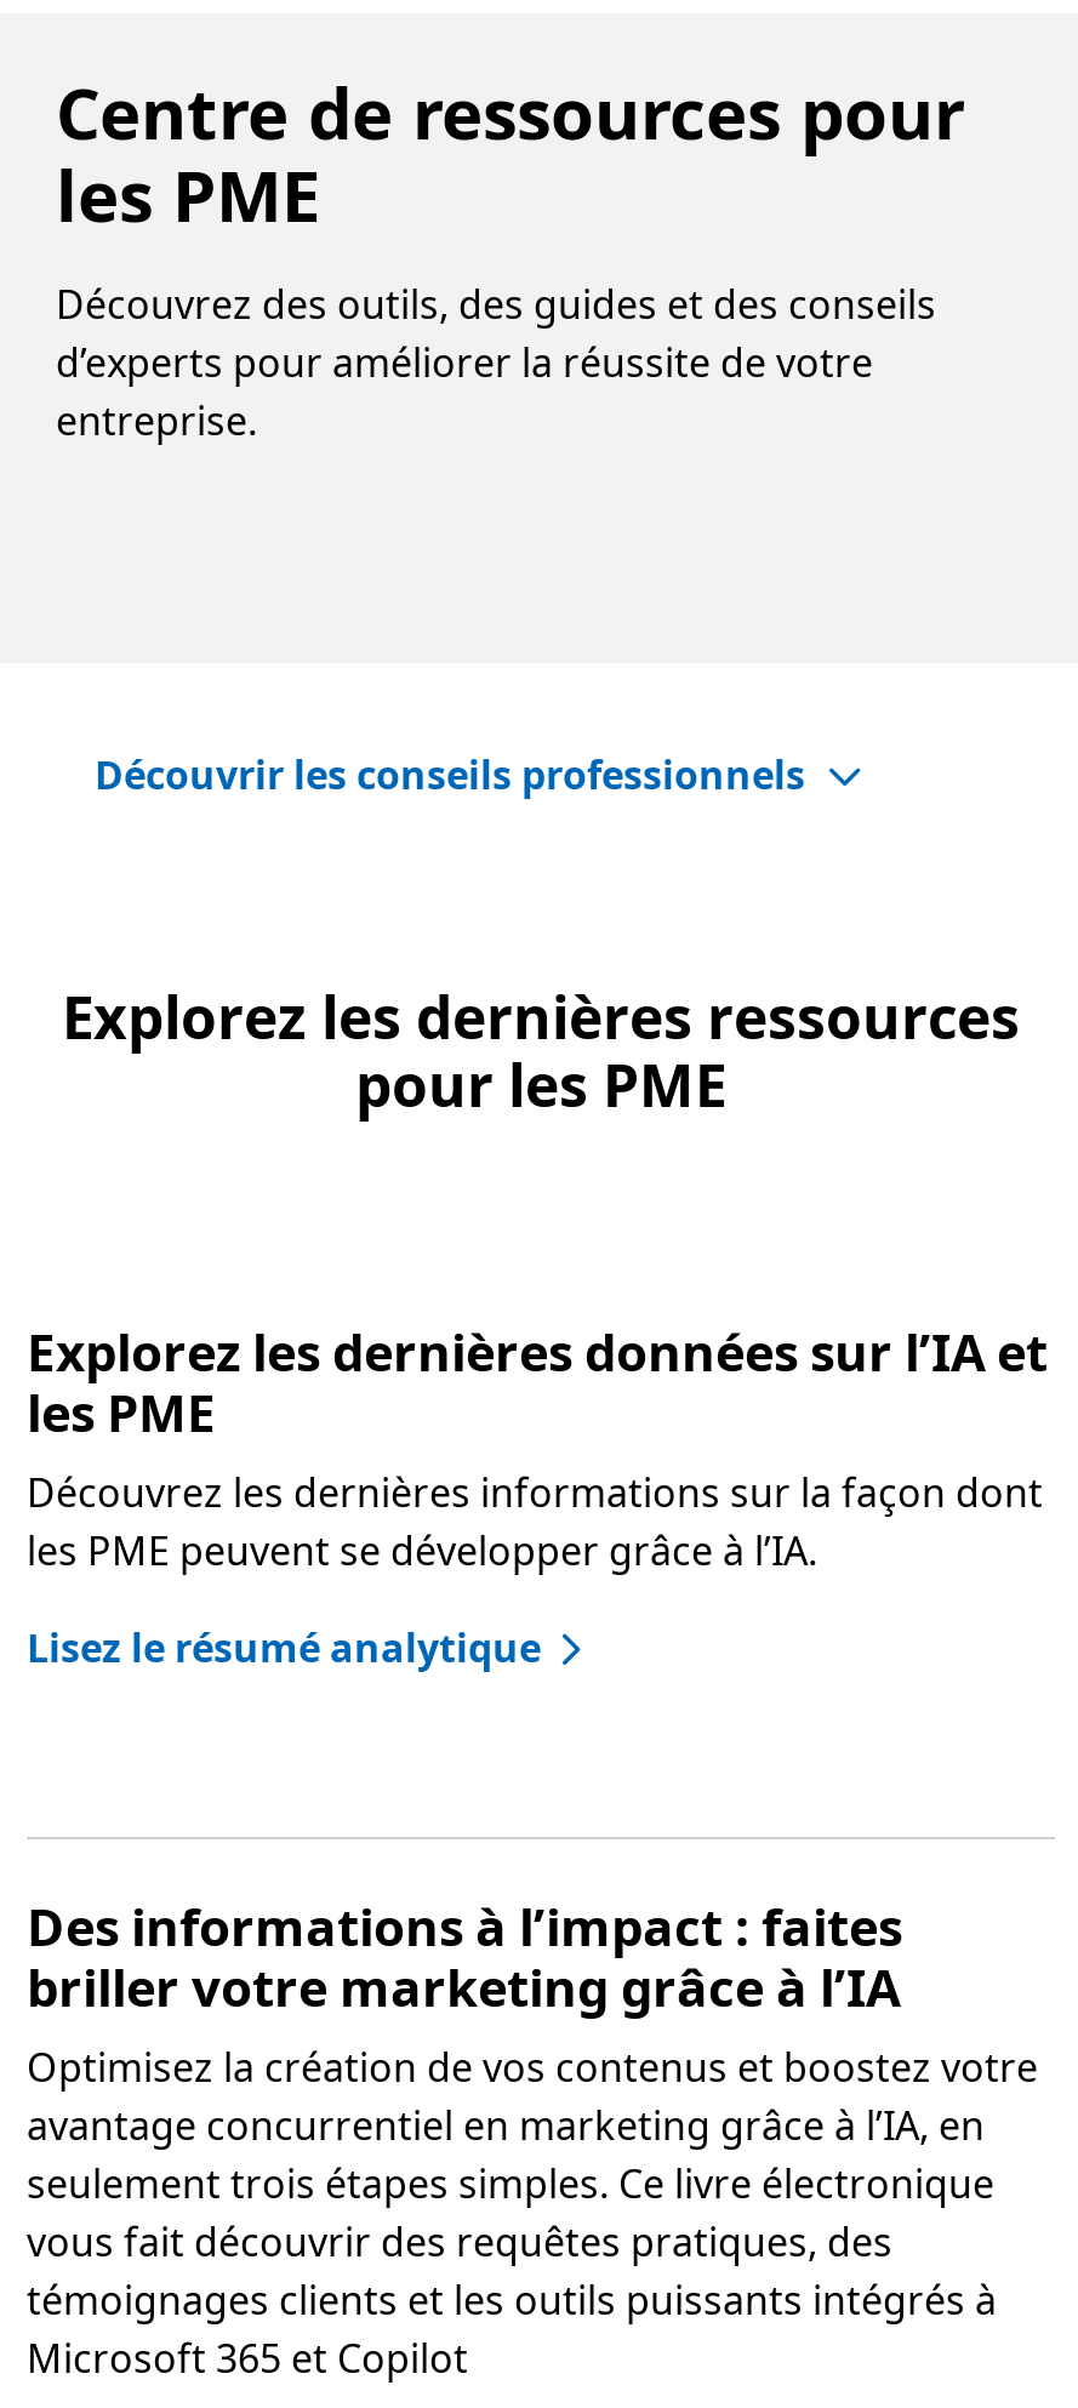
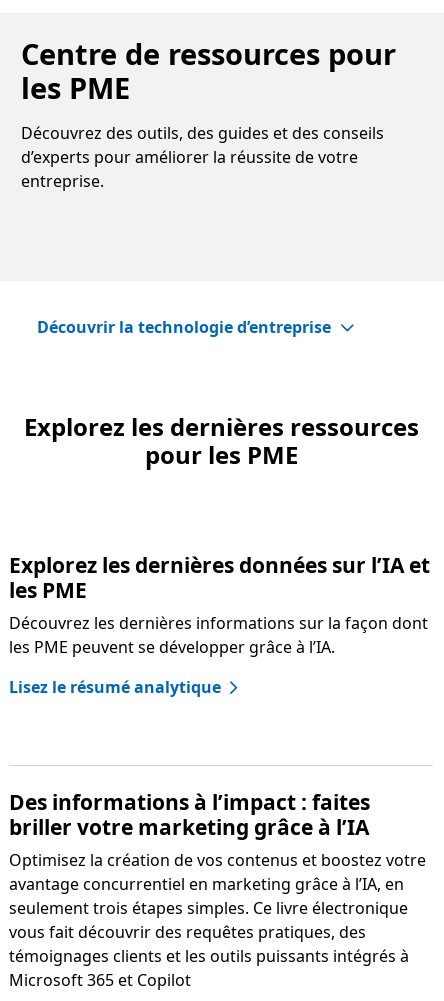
[95,748,805,801] Découvrir les conseils professionnels -> [37,316,331,338] Découvrir la technologie d’entreprise

